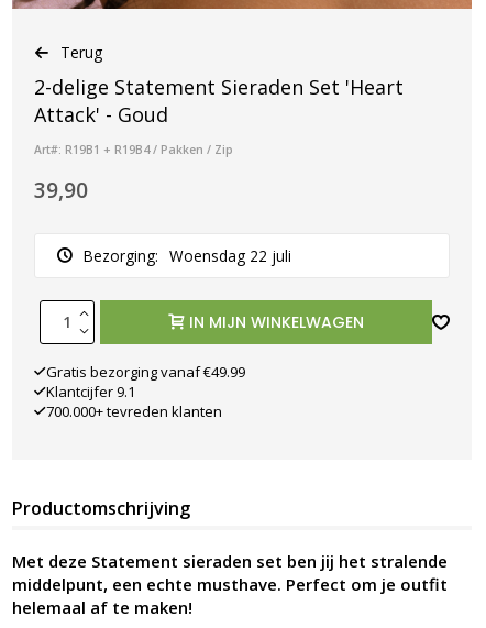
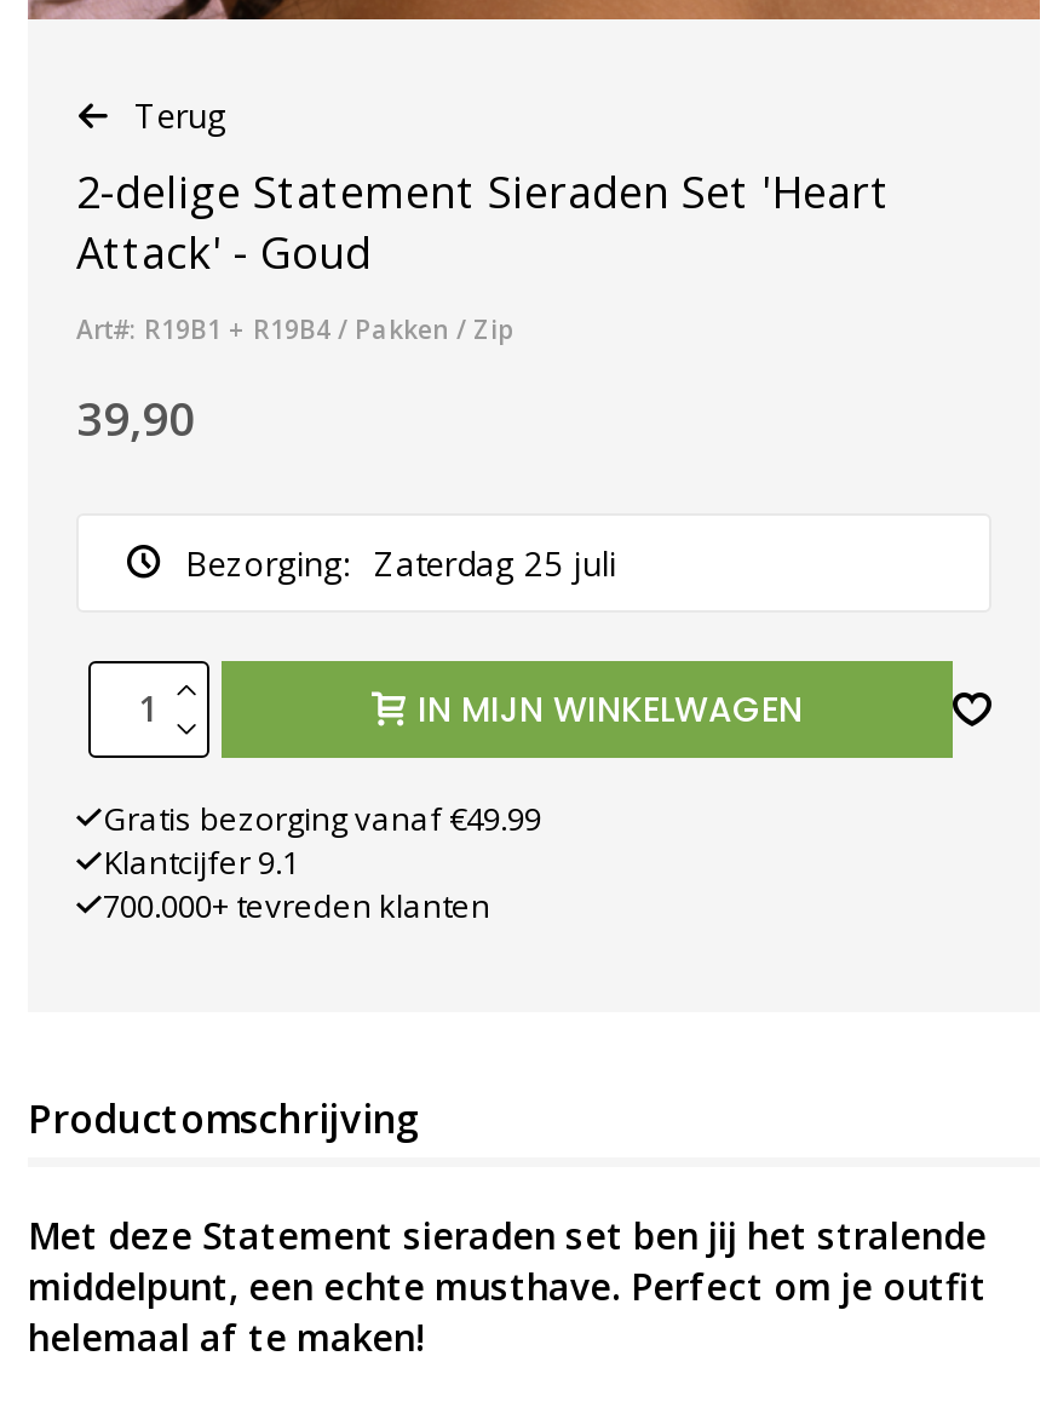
[84,245,291,266] Bezorging: Woensdag 22 juli -> [185,539,616,585] Bezorging: Zaterdag 25 juli

